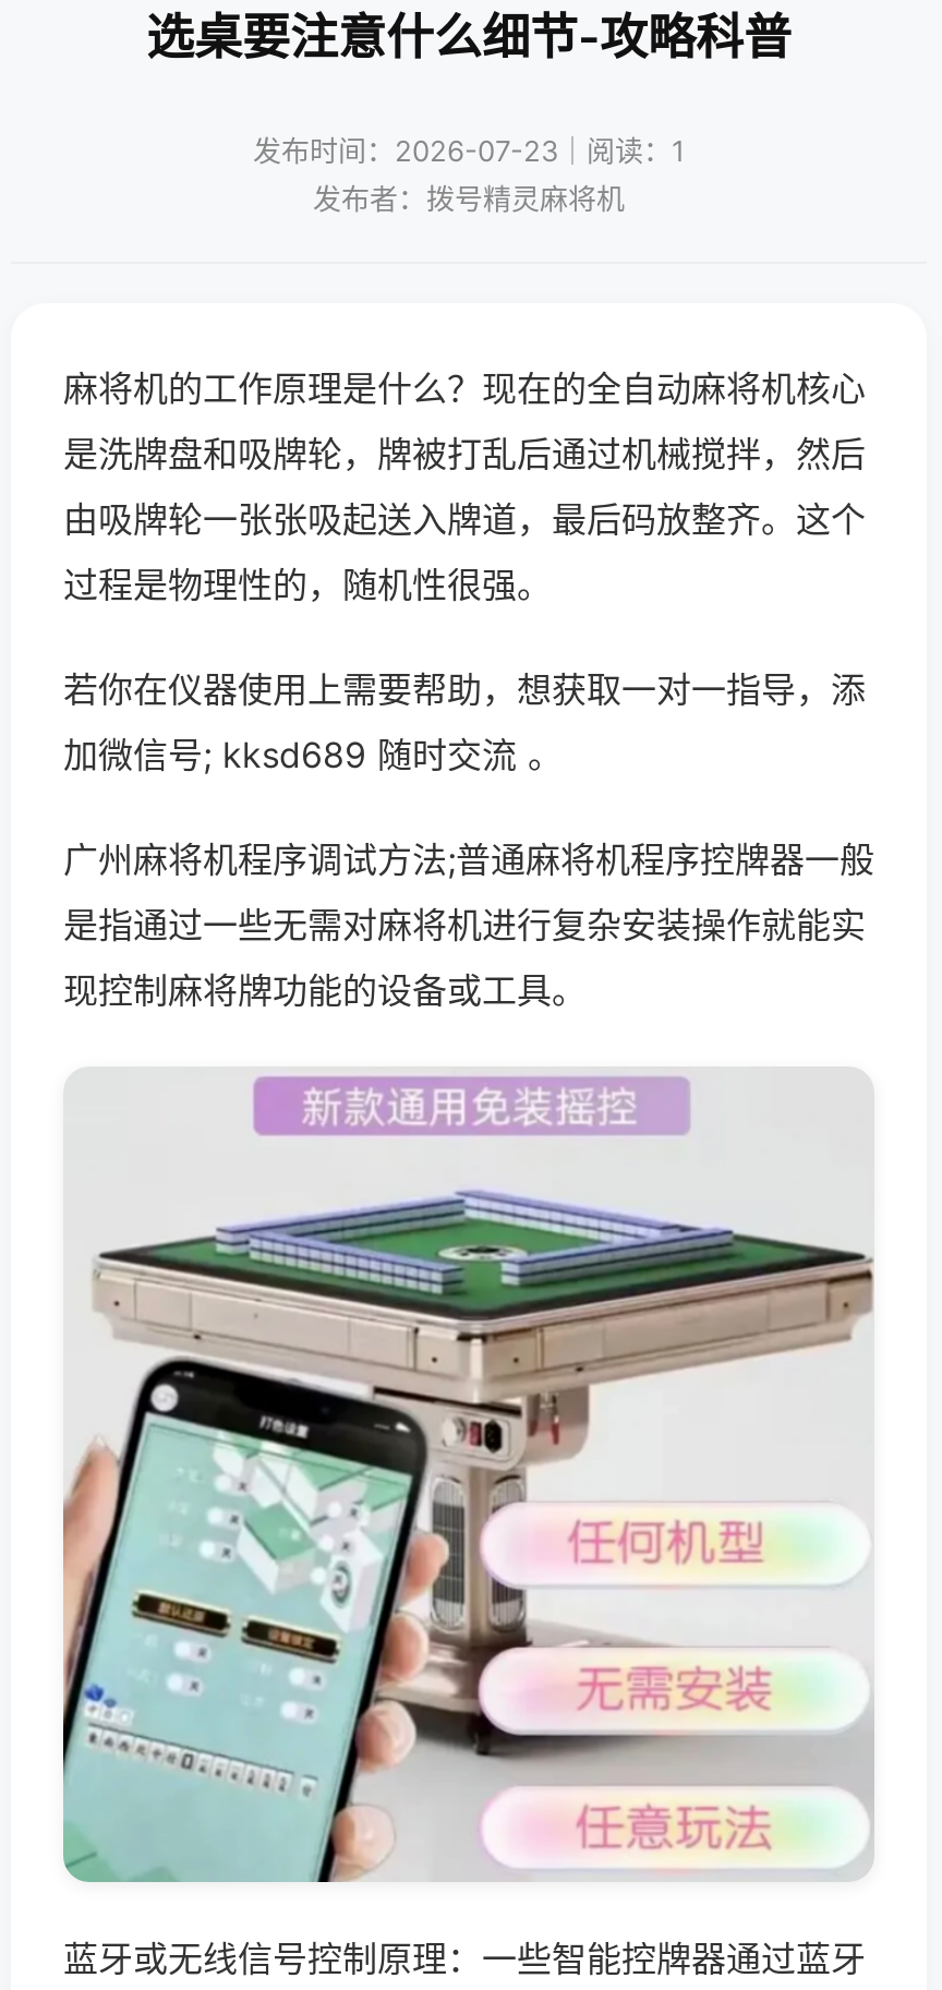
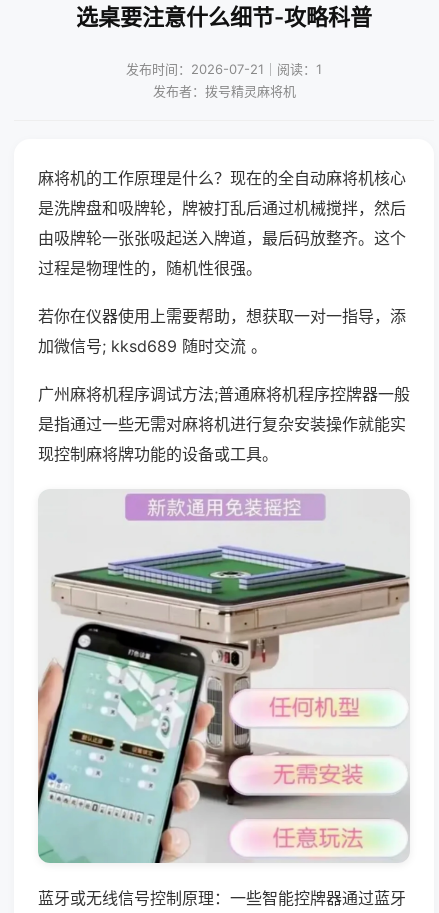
[253,133,685,168] 发布时间：2026-07-23｜阅读：1 -> [126,61,322,77] 发布时间：2026-07-21｜阅读：1

